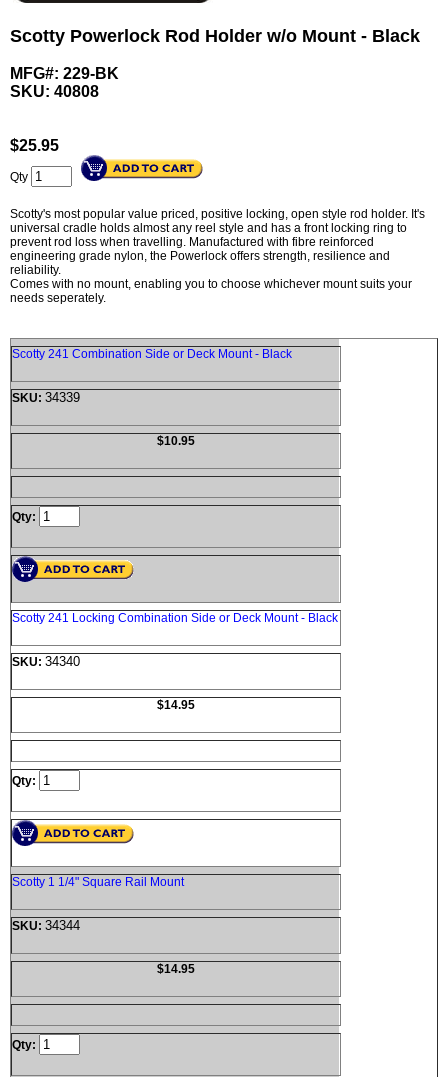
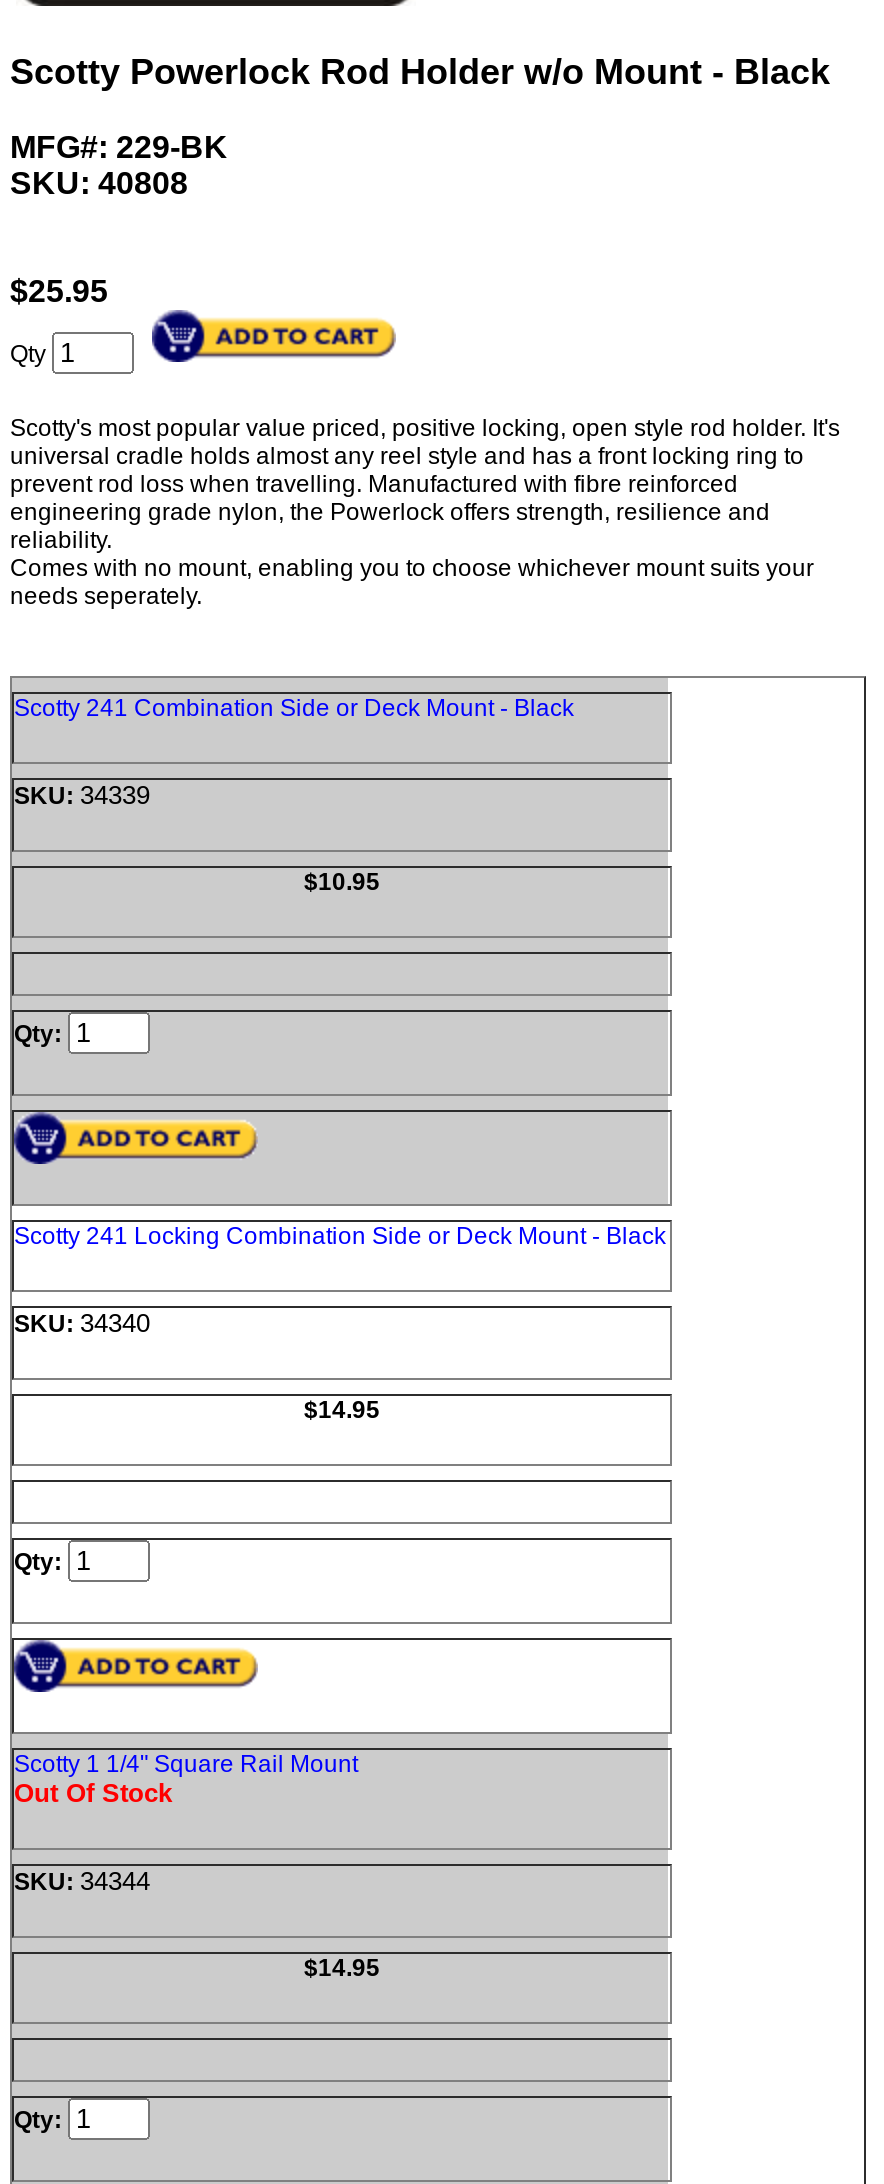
none -> [14,1779,172,1809] Out Of Stock

